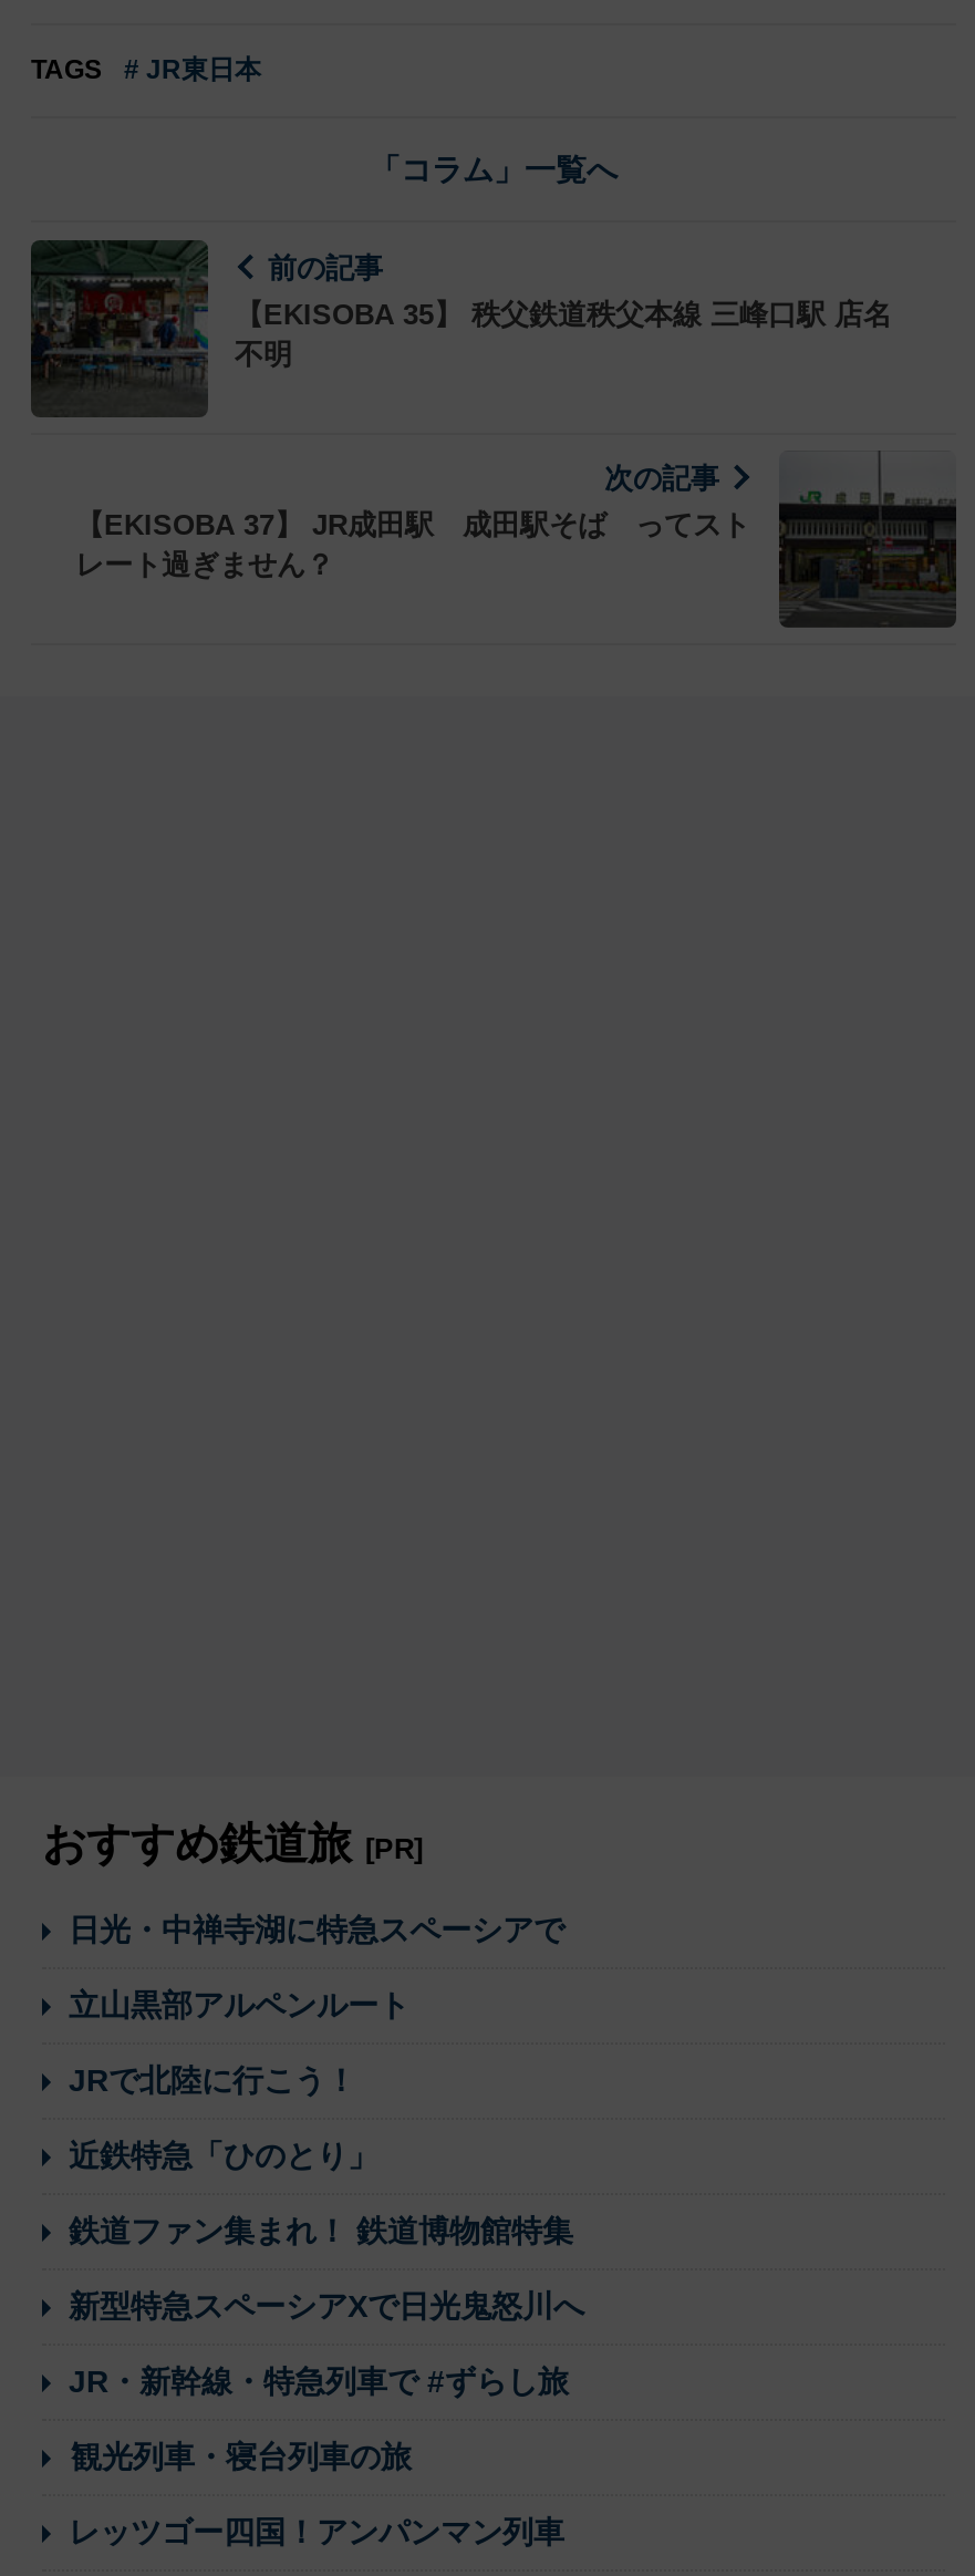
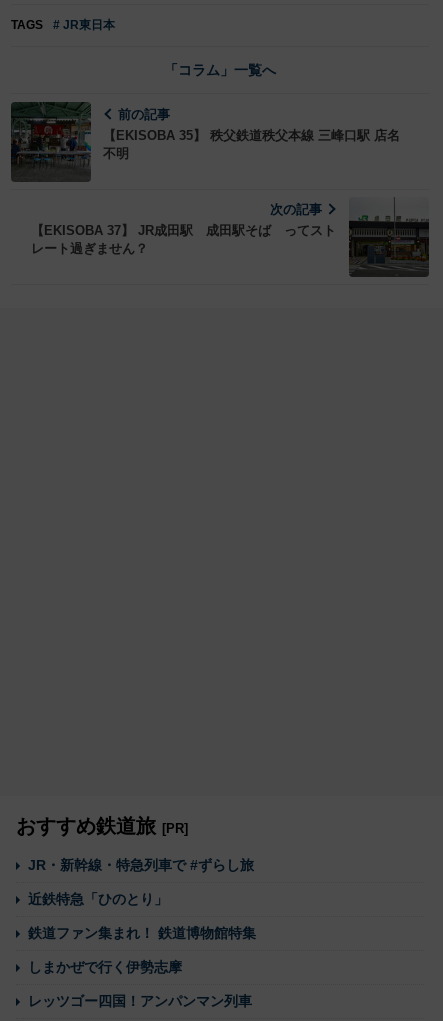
[69,1911,564,2097] 日光・中禅寺湖に特急スペーシアで | 立山黒部アルペンルート | JRで北陸に行こう！ -> none
[69,2288,584,2474] 新型特急スペーシアXで日光鬼怒川へ | 観光列車・寝台列車の旅 -> [28,959,182,975] しまかぜで行く伊勢志摩
moved [69,2363,569,2398] -> [28,857,254,873]: JR・新幹線・特急列車で #ずらし旅

